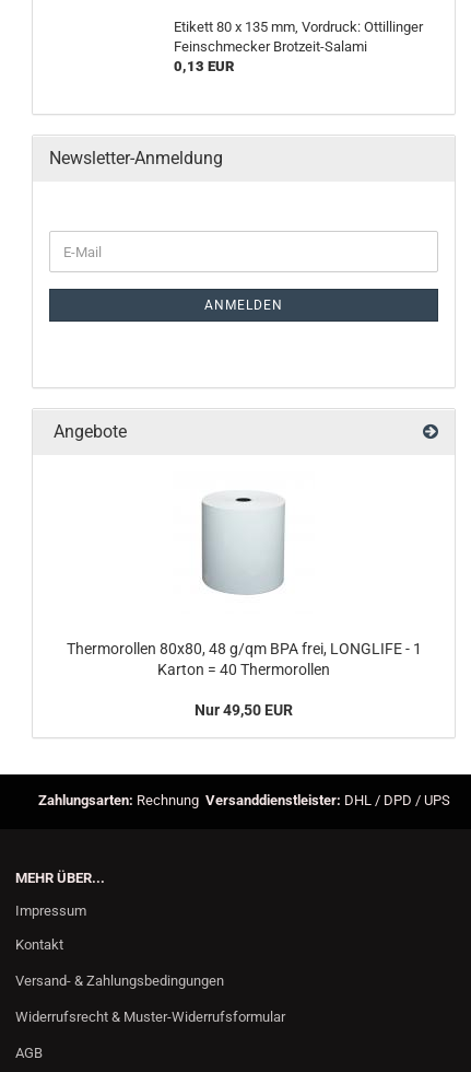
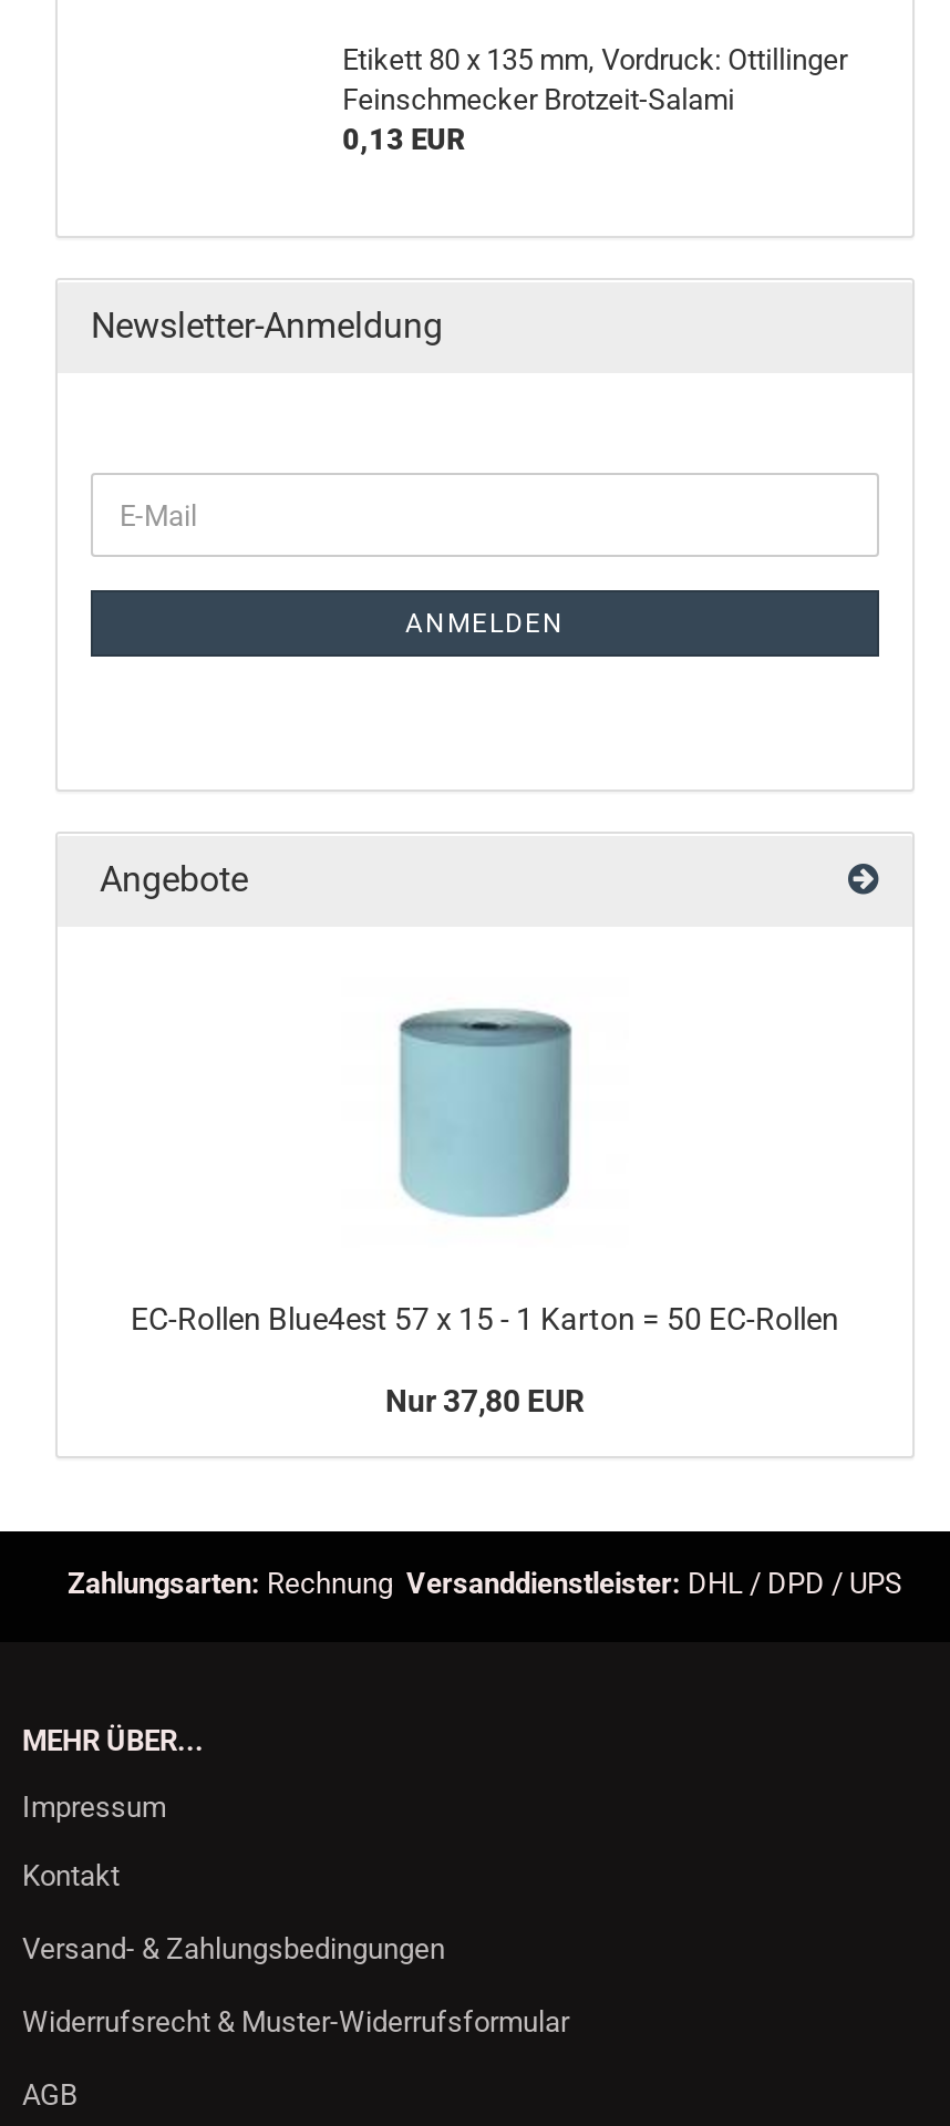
[66,498,421,678] [image] | Thermorollen 80x80, 48 g/qm BPA frei, LONGLIFE - 1 | Karton = 40 Thermorollen -> [131,1011,839,1337] [image] | EC-Rollen Blue4est 57 x 15 - 1 Karton = 50 EC-Rollen
[195,701,293,719] Nur 49,50 EUR -> [385,1383,585,1418] Nur 37,80 EUR

